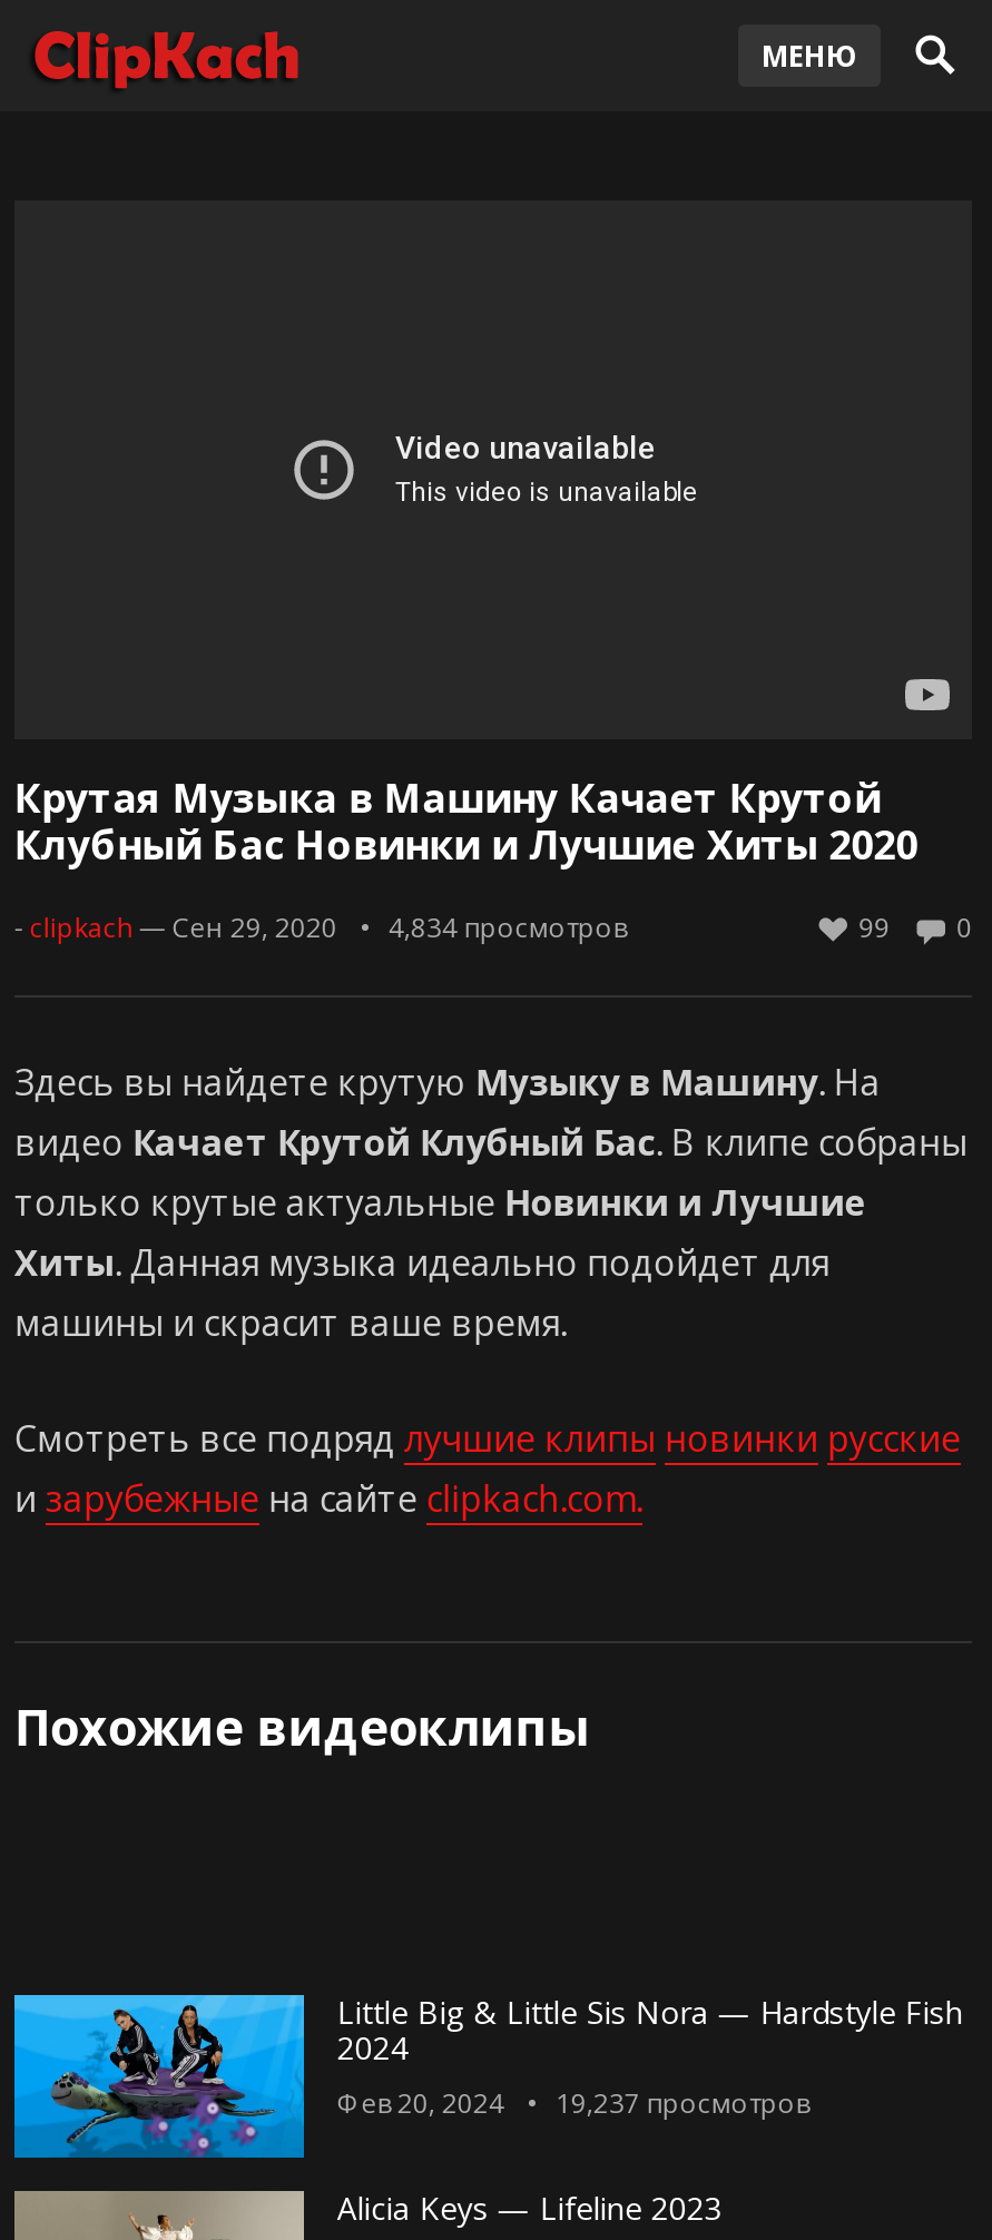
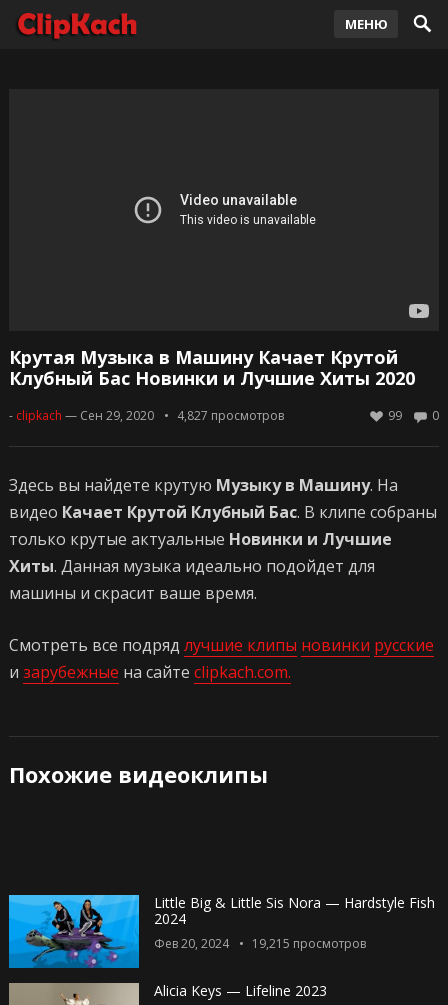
[14,909,627,947] - clipkach — Сен 29, 2020 4,834 просмотров -> [9,407,284,424] - clipkach — Сен 29, 2020 4,827 просмотров
[337,2084,809,2122] Фев 20, 2024 19,237 просмотров -> [154,935,366,952] Фев 20, 2024 19,215 просмотров

